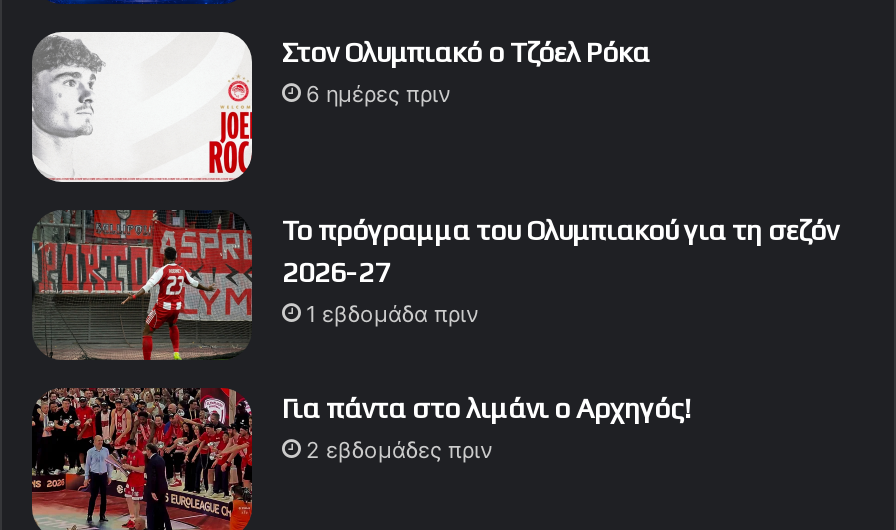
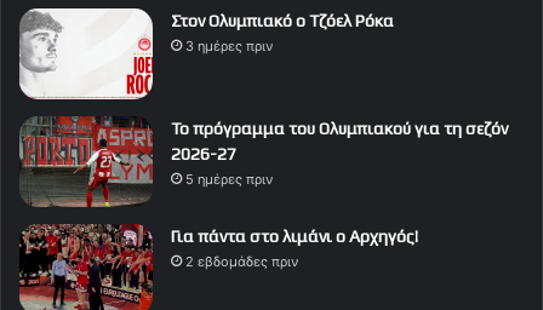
[306,80,450,108] 6 ημέρες πριν -> [185,38,273,54] 3 ημέρες πριν
[306,300,478,328] 1 εβδομάδα πριν -> [185,171,273,188] 5 ημέρες πριν

